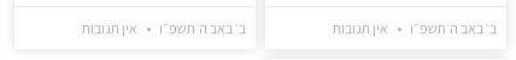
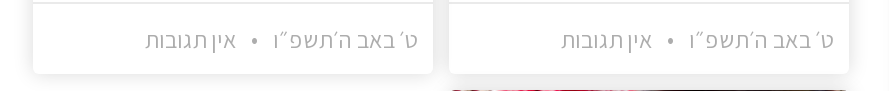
[157,19,246,37] ב׳ באב ה׳תשפ״ו -> [269,23,417,53] ט׳ באב ה׳תשפ״ו
[407,19,497,37] ב׳ באב ה׳תשפ״ו -> [685,23,833,53] ט׳ באב ה׳תשפ״ו

